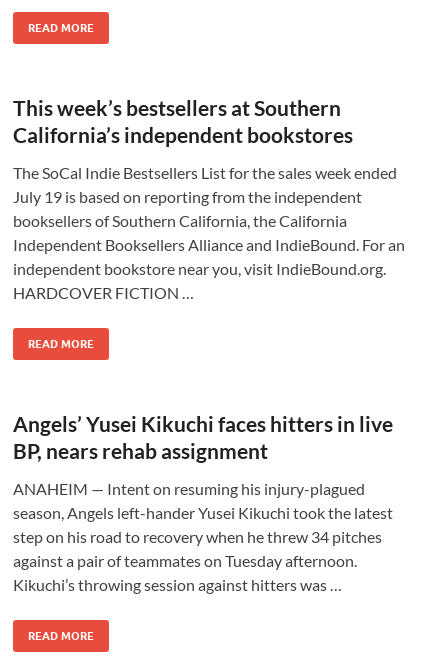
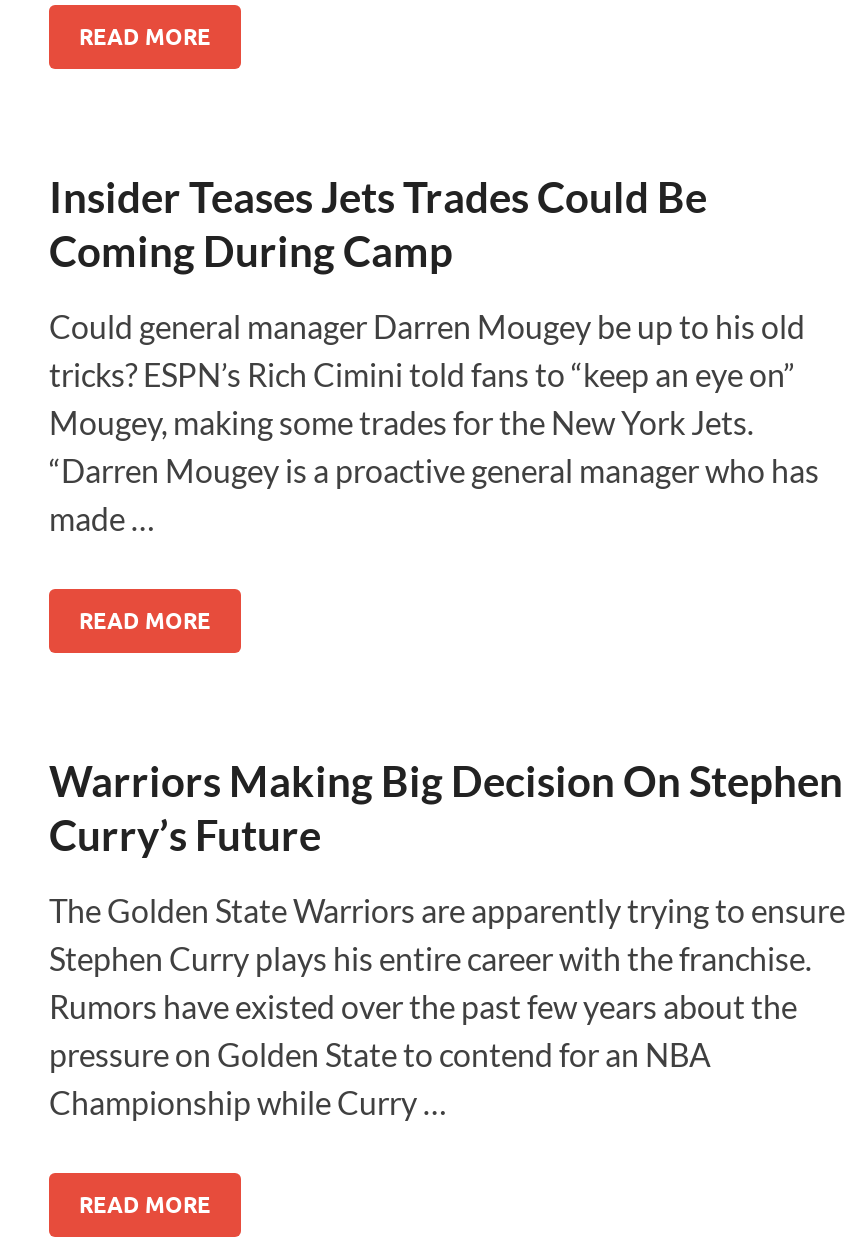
[13,95,353,147] This week’s bestsellers at Southern | California’s independent bookstores -> [49,171,707,275] Insider Teases Jets Trades Could Be | Coming During Camp
[13,163,405,302] The SoCal Indie Bestsellers List for the sales week ended | July 19 is based on reporting from the independent | booksellers of Southern California, the California | Independent Booksellers Alliance and IndieBound. For an | independent bookstore near you, visit IndieBound.org. | HARDCOVER FICTION … -> [49,307,819,537] Could general manager Darren Mougey be up to his old | tricks? ESPN’s Rich Cimini told fans to “keep an eye on” | Mougey, making some trades for the New York Jets. | “Darren Mougey is a proactive general manager who has | made …
[13,411,393,463] Angels’ Yusei Kikuchi faces hitters in live | BP, nears rehab assignment -> [49,755,843,859] Warriors Making Big Decision On Stephen | Curry’s Future
[13,479,393,594] ANAHEIM — Intent on resuming his injury-plagued | season, Angels left-hander Yusei Kikuchi took the latest | step on his road to recovery when he threw 34 pitches | against a pair of teammates on Tuesday afternoon. | Kikuchi’s throwing session against hitters was … -> [49,891,845,1121] The Golden State Warriors are apparently trying to ensure | Stephen Curry plays his entire career with the franchise. | Rumors have existed over the past few years about the | pressure on Golden State to contend for an NBA | Championship while Curry …

